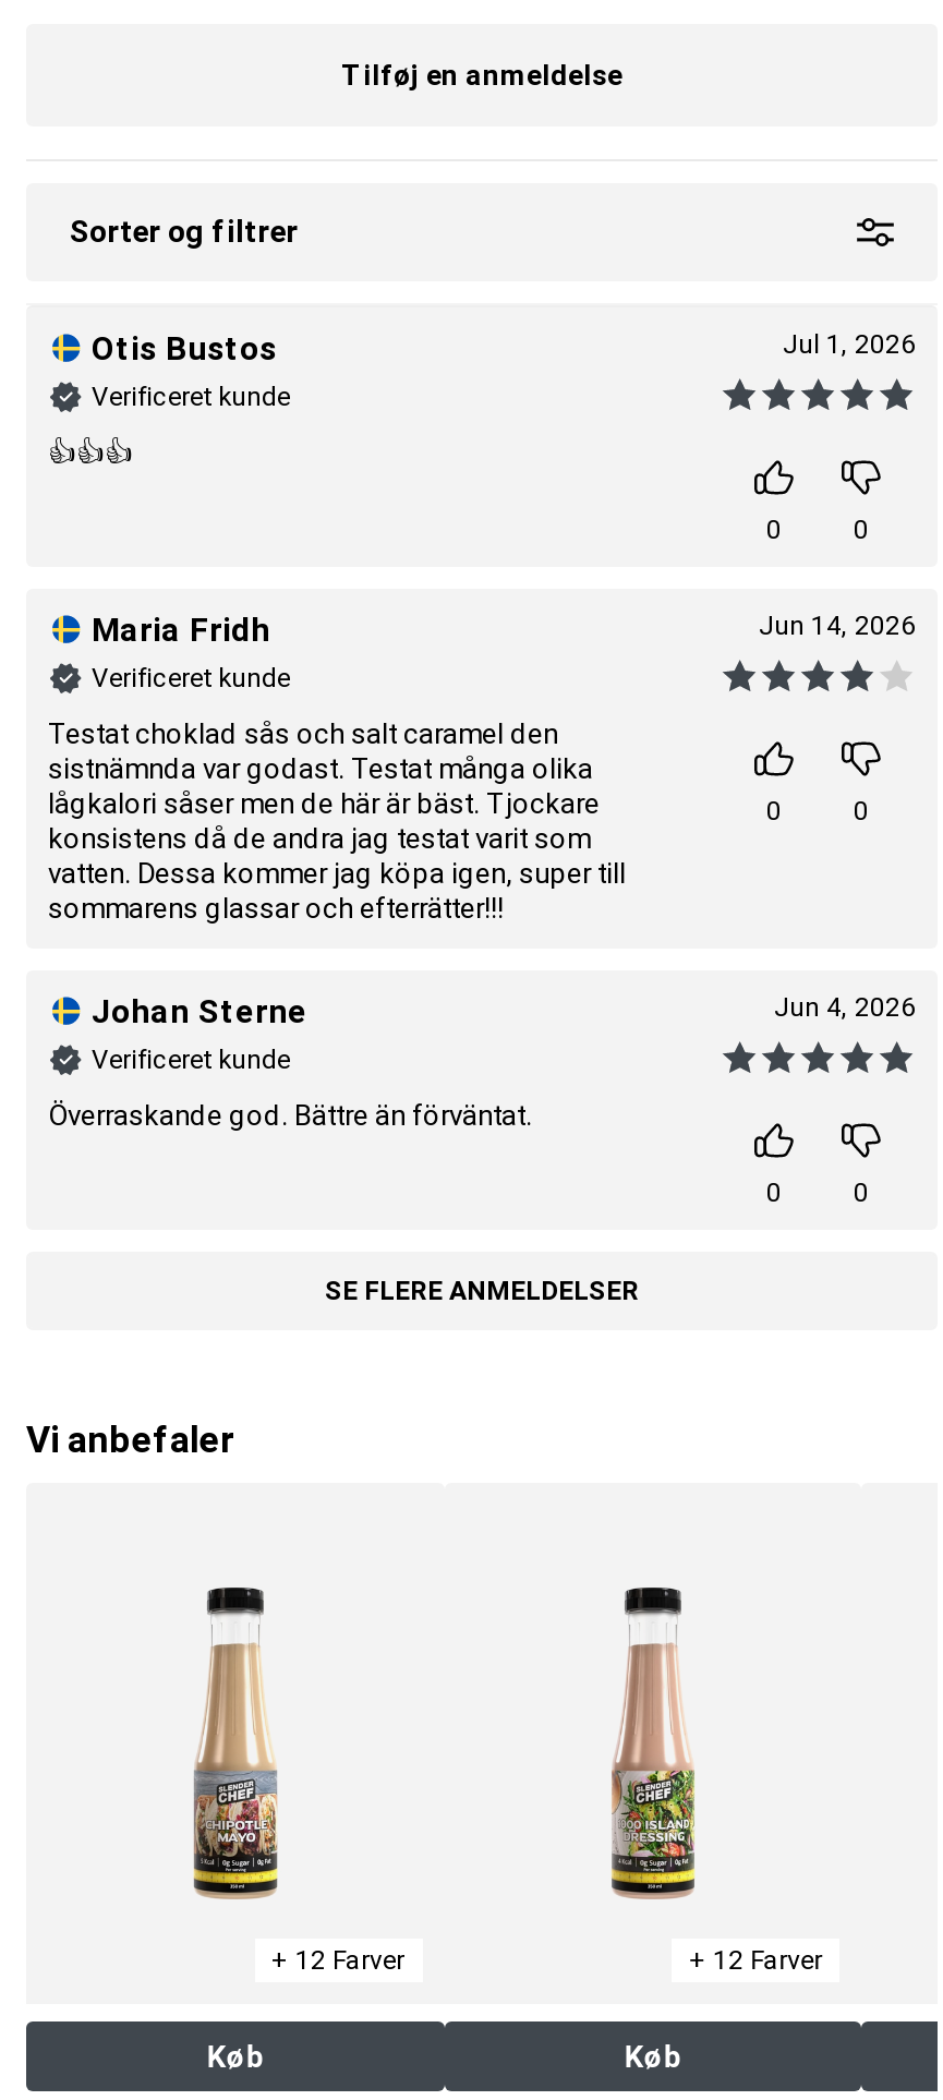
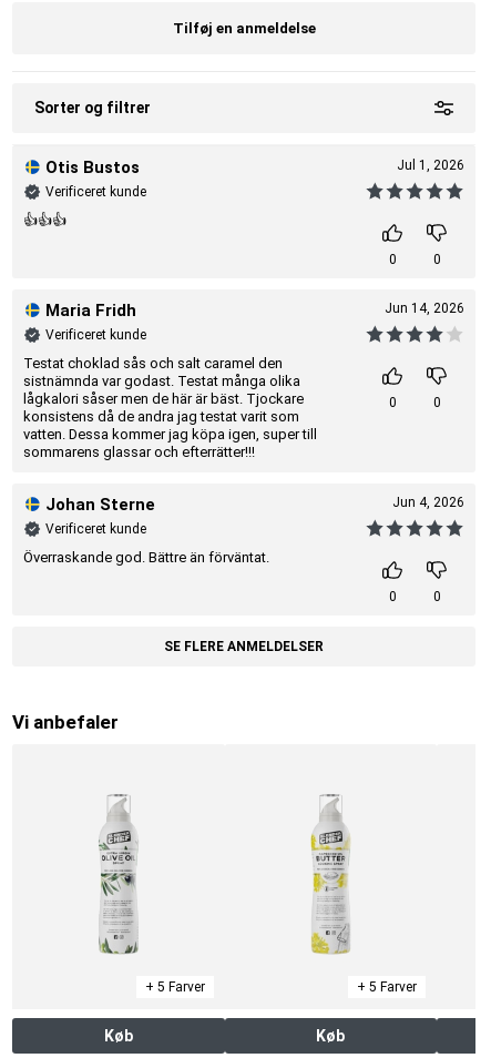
[192,1581,404,1976] [image] | + 12 Farver -> [98,793,204,995] [image] | + 5 Farver
[610,1581,822,1976] [image] | + 12 Farver -> [309,793,417,995] [image] | + 5 Farver

